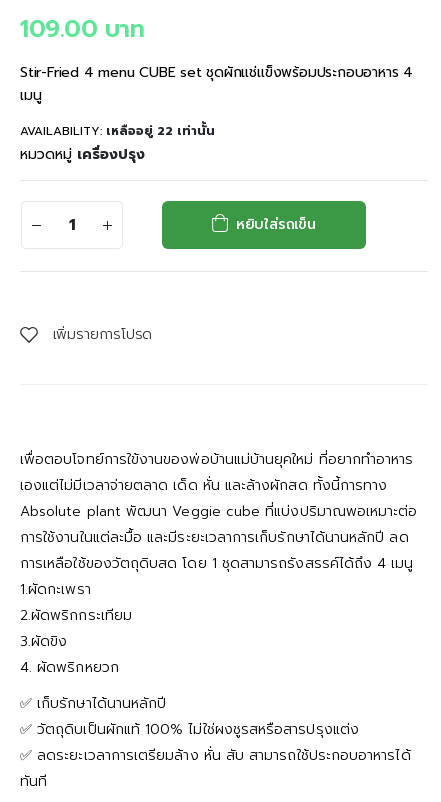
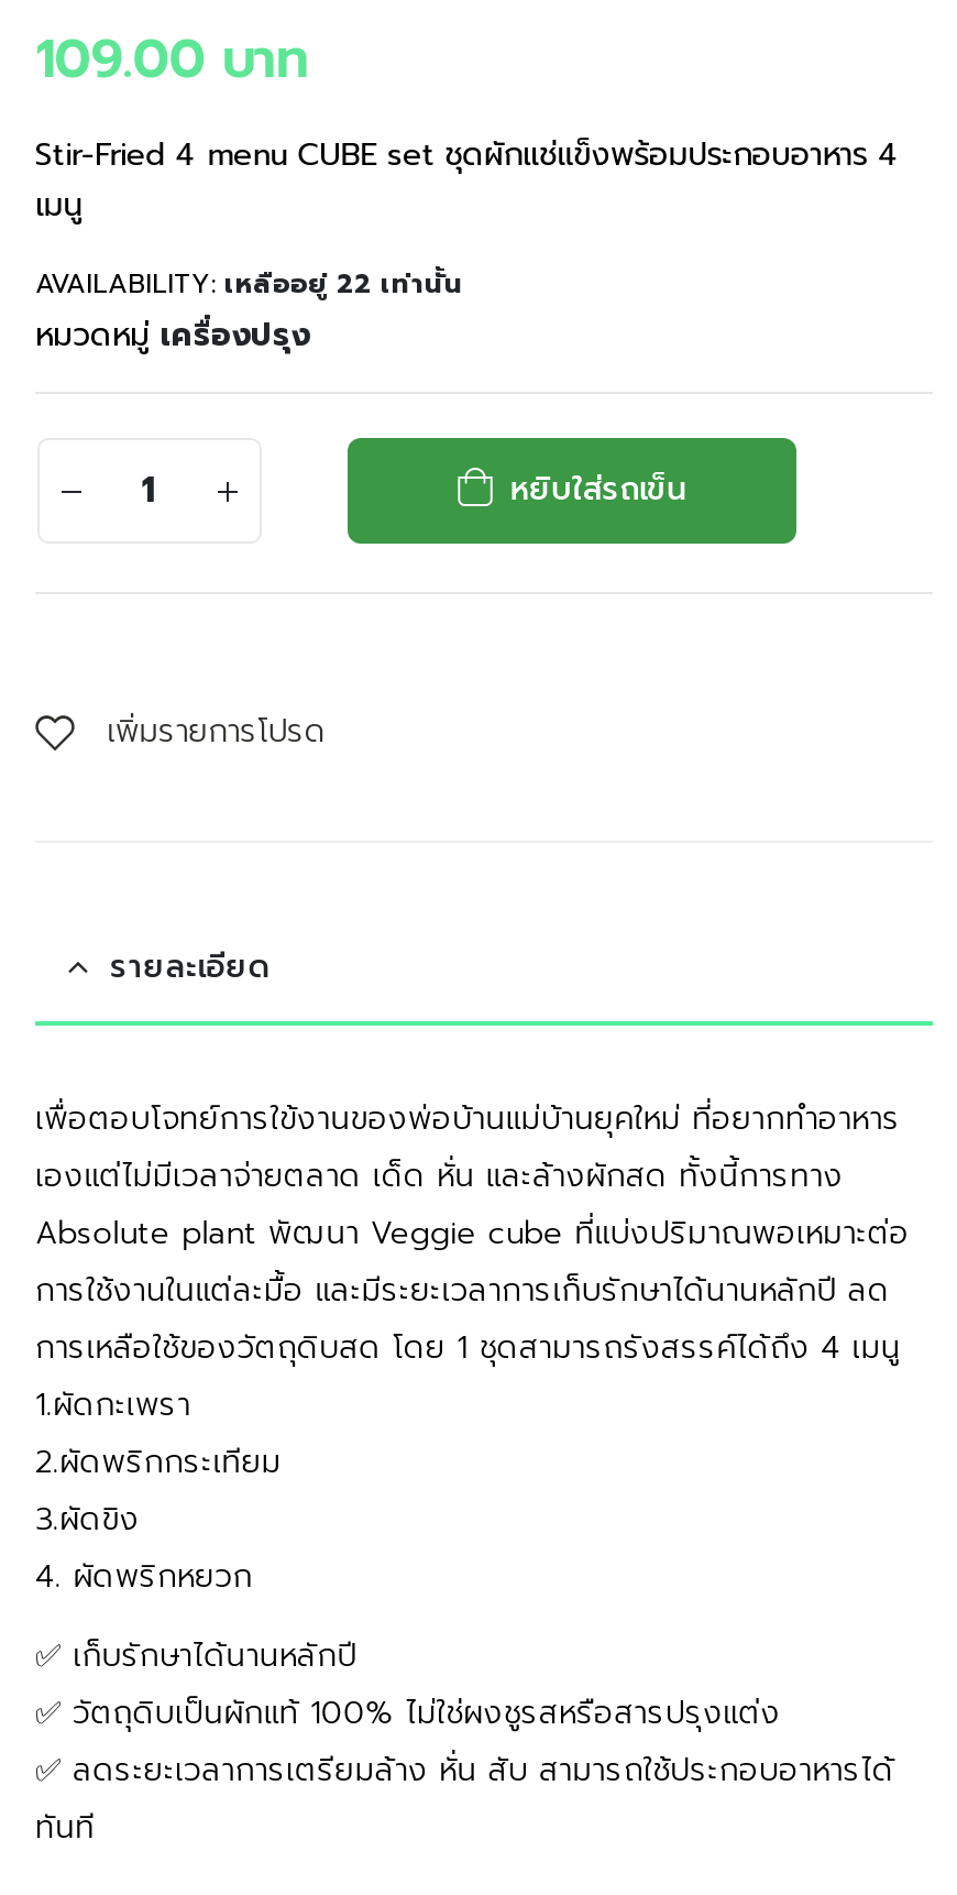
none -> [110,943,271,990] รายละเอียด

